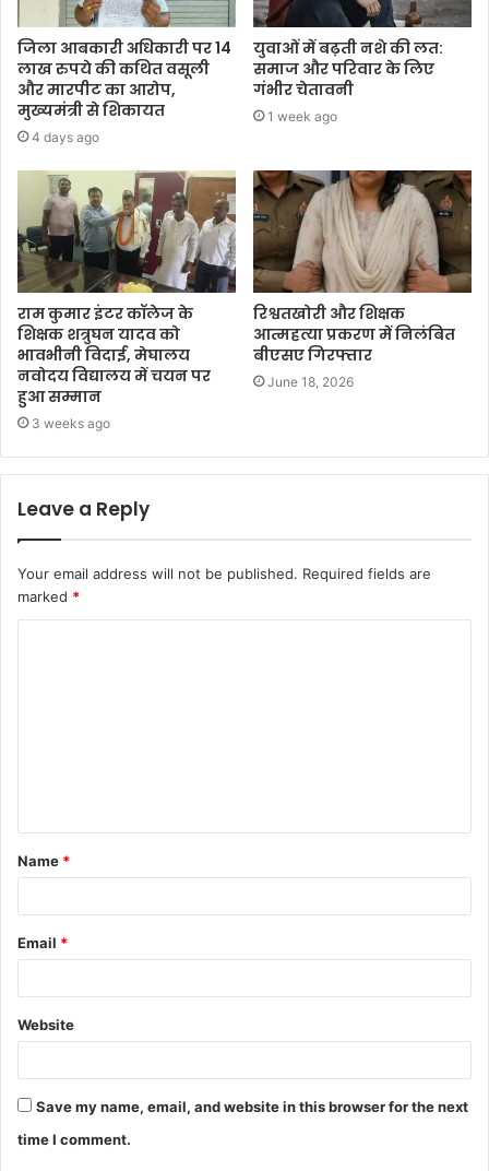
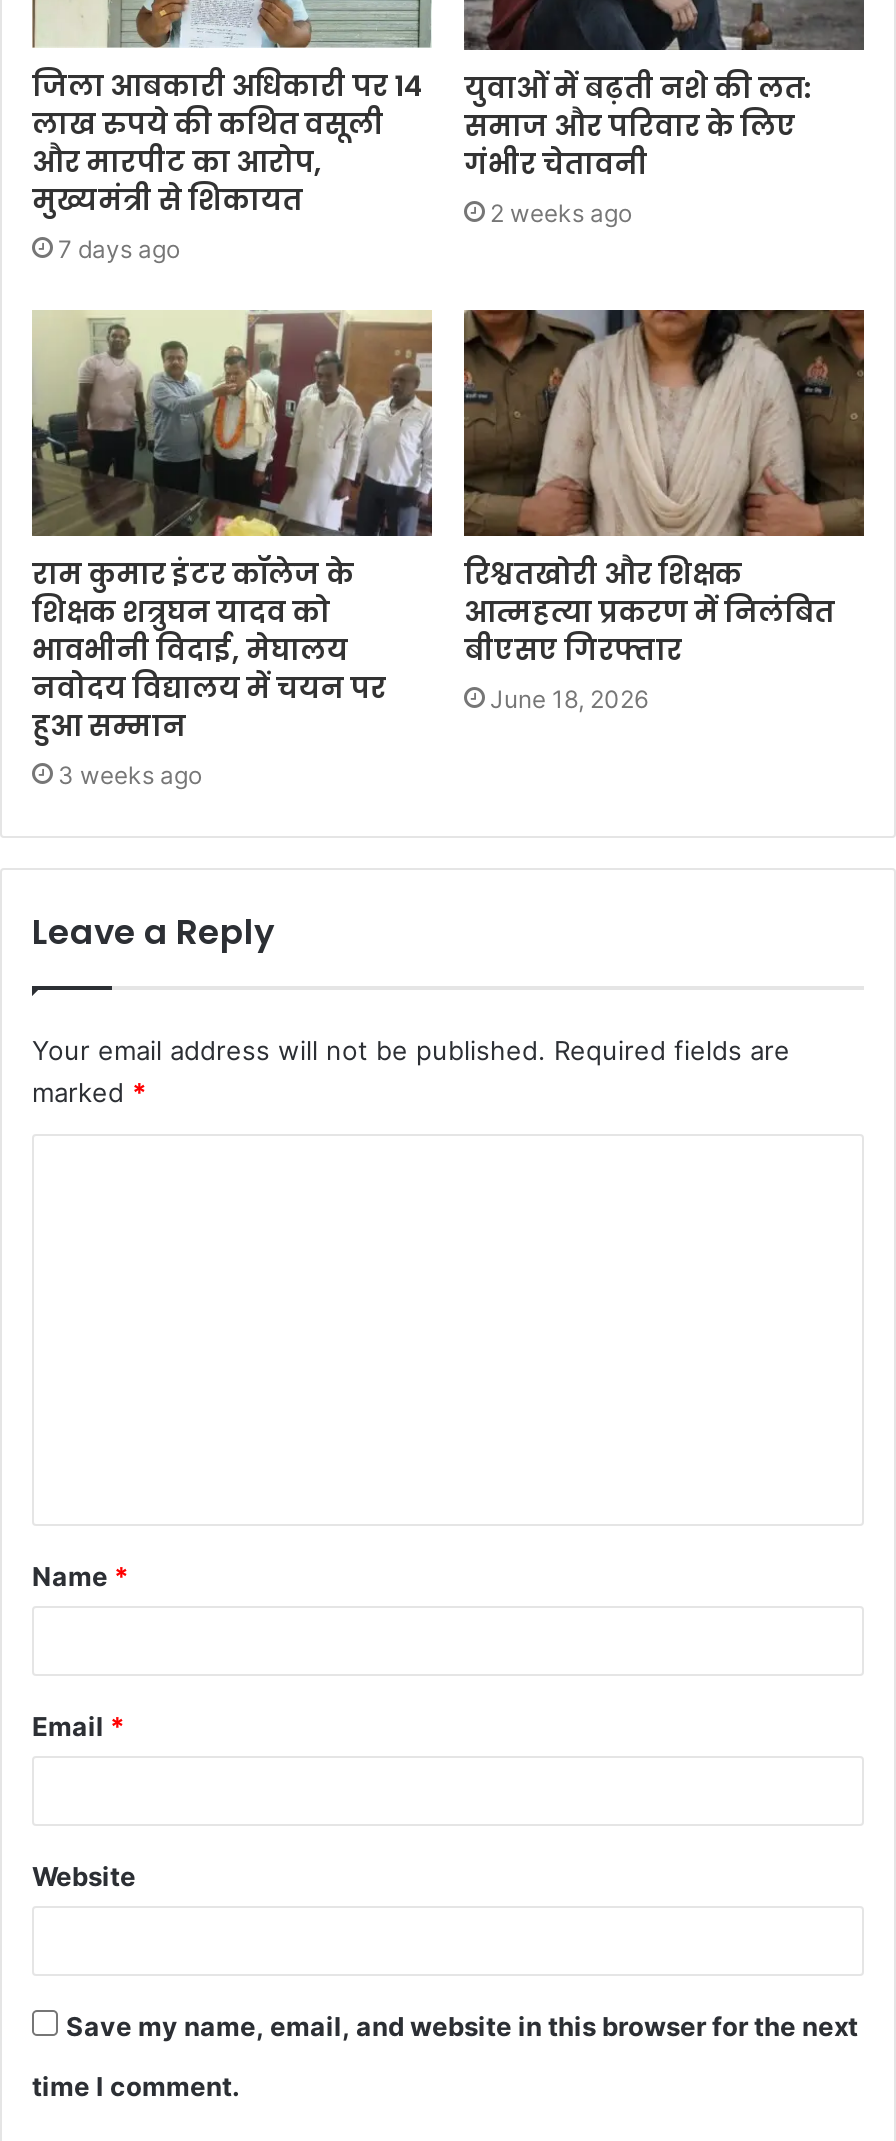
[267,108,337,124] 1 week ago -> [490,197,632,227] 2 weeks ago
[32,128,99,145] 4 days ago -> [58,235,180,265] 7 days ago

